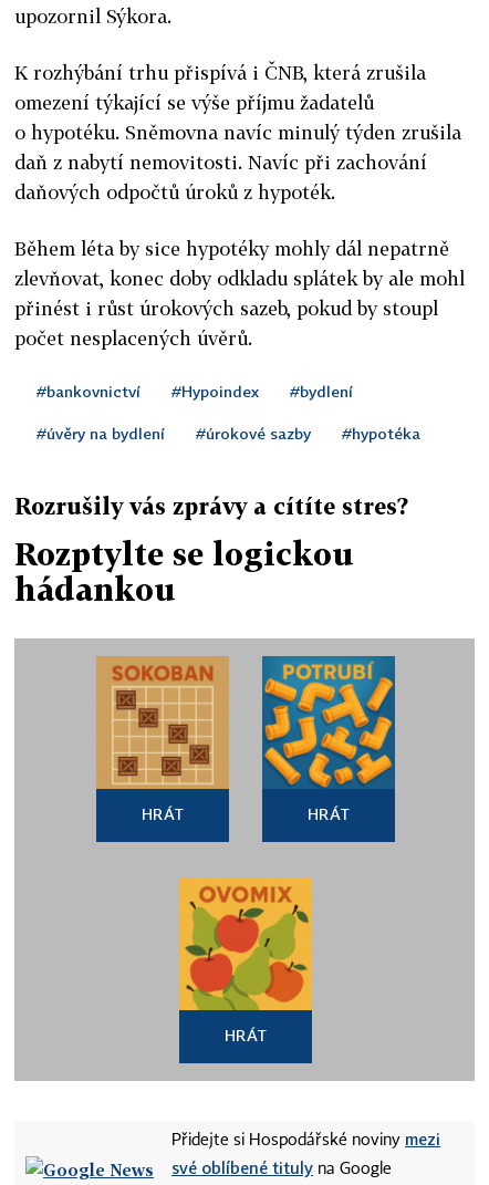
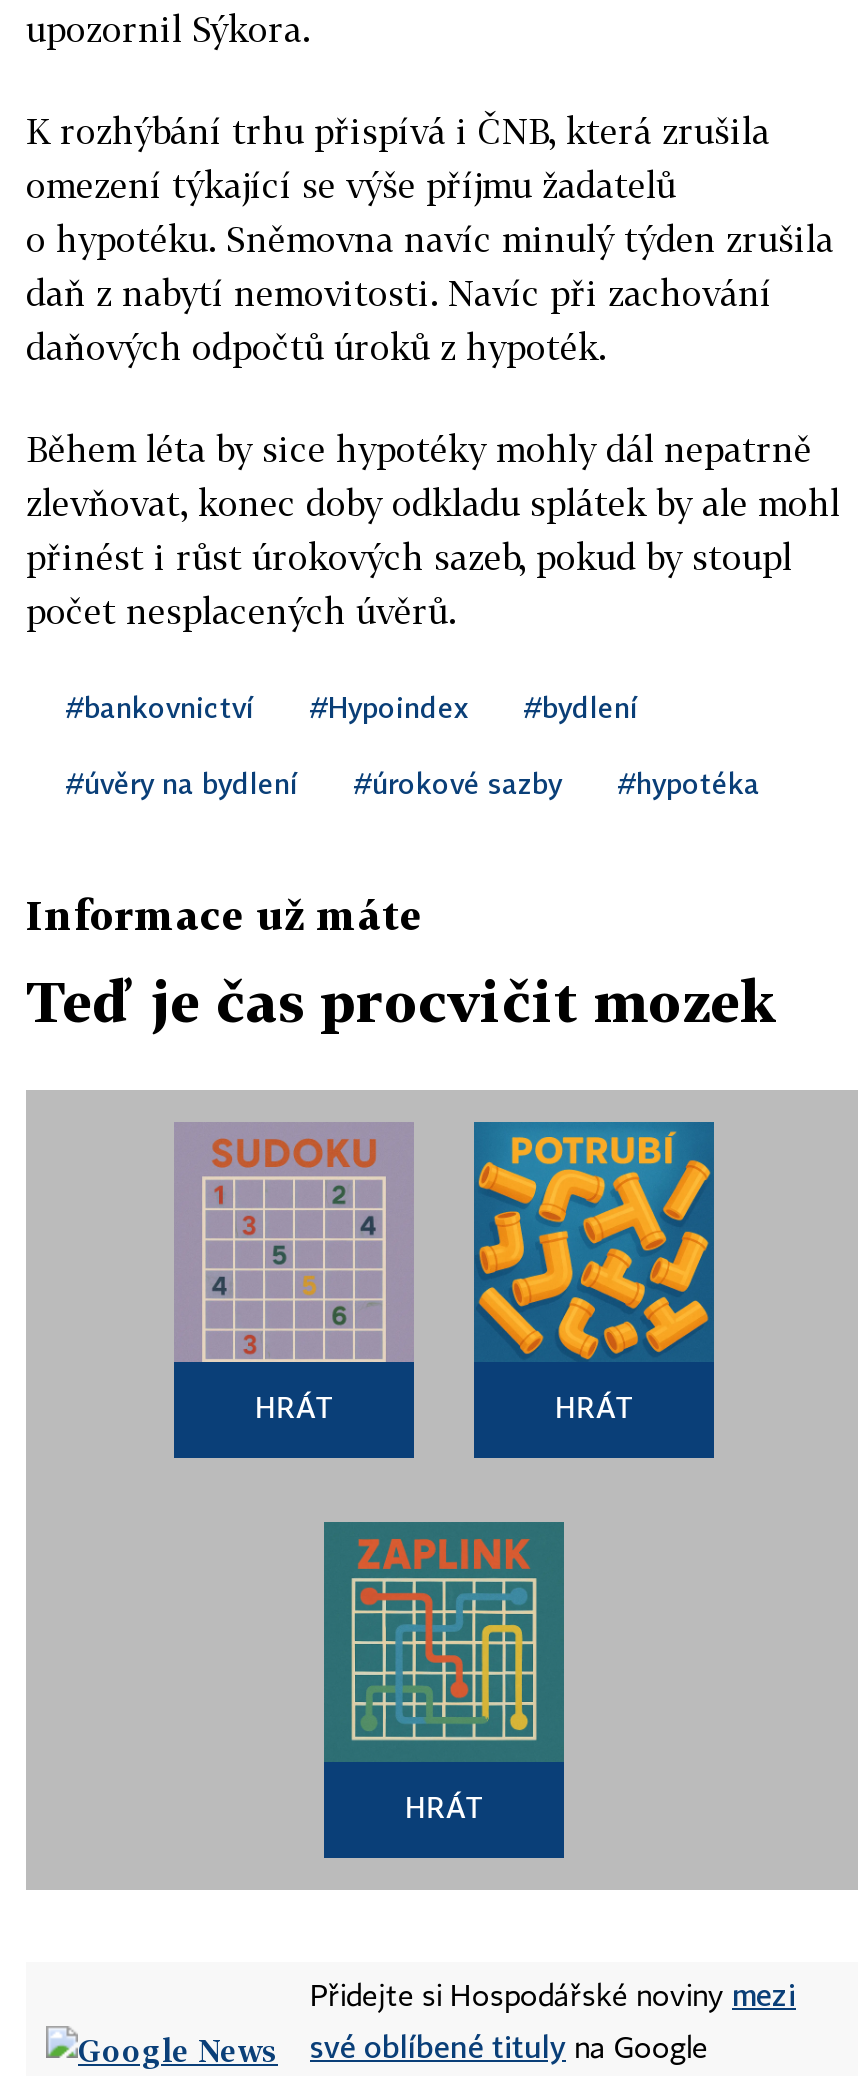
[14,492,408,519] Rozrušily vás zprávy a cítíte stres? -> [26,890,422,938] Informace už máte
[14,536,354,607] Rozptylte se logickou | hádankou -> [26,968,778,1034] Teď je čas procvičit mozek
[96,656,229,789] [image] -> [176,1124,412,1362] [image]
[178,876,313,1011] [image] -> [322,1520,566,1762] [image]

